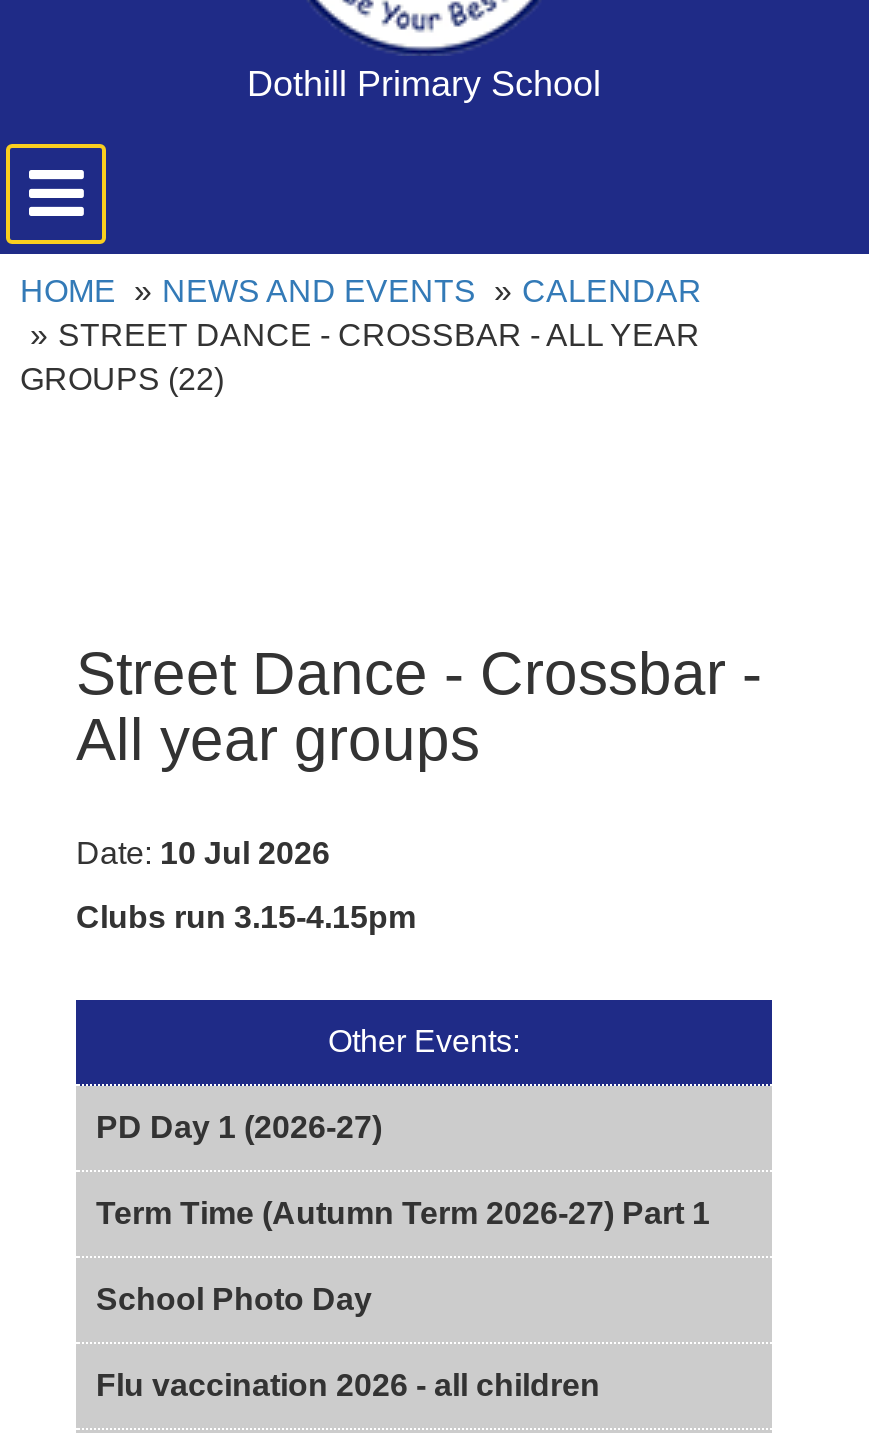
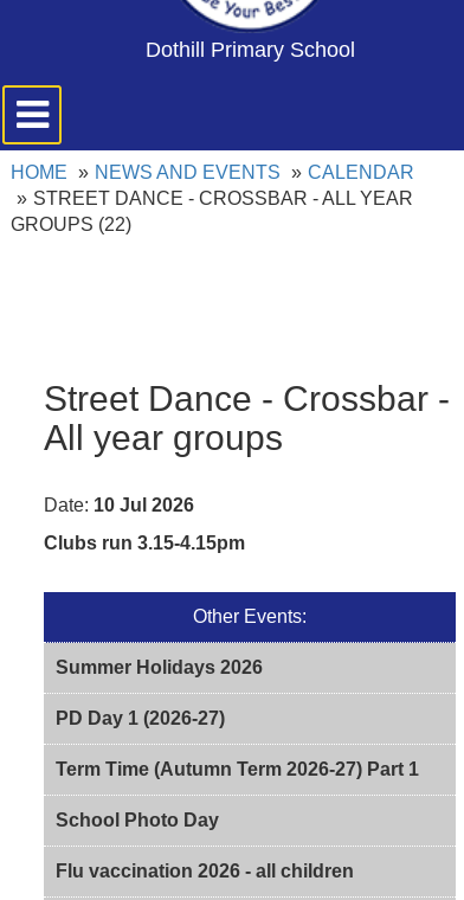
none -> [56,657,263,677] Summer Holidays 2026

